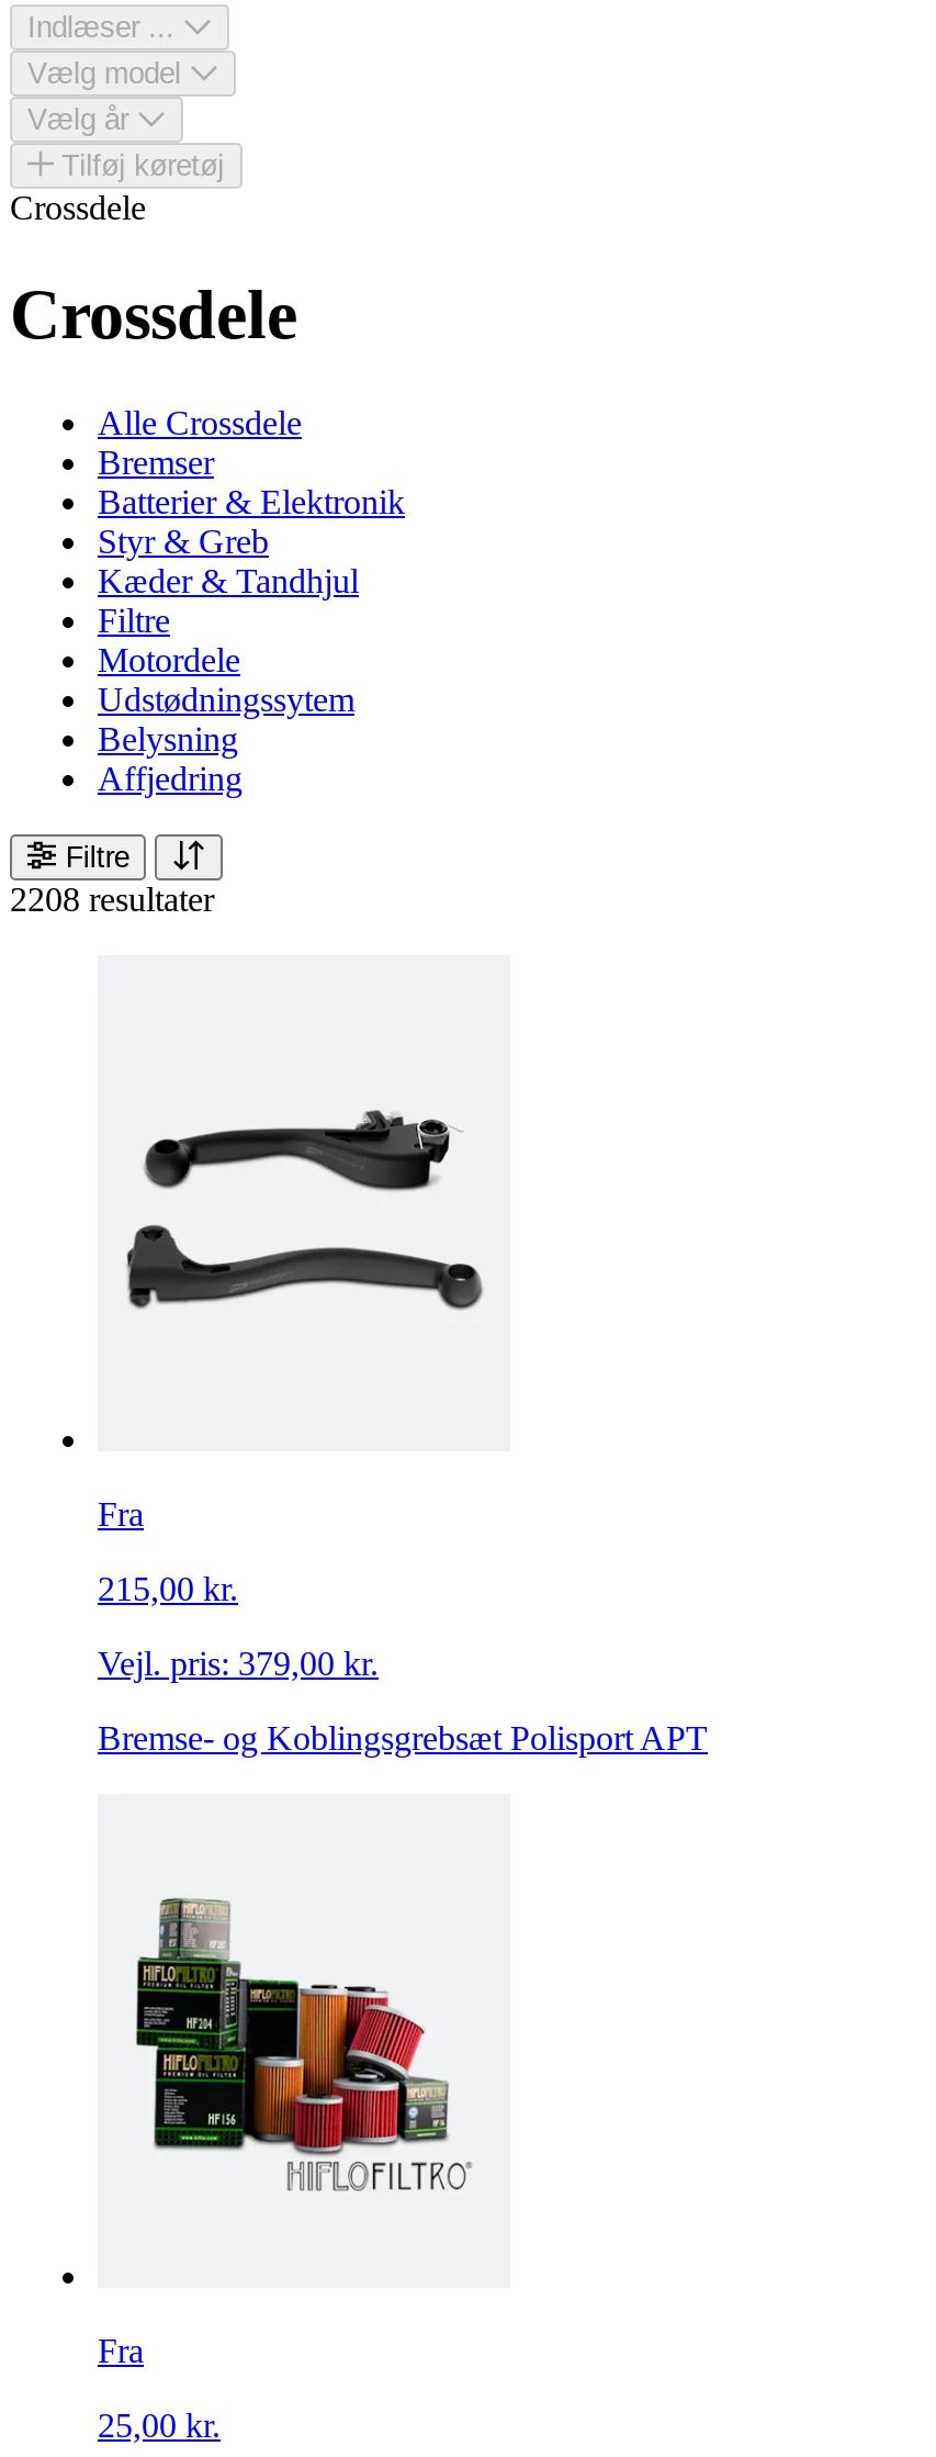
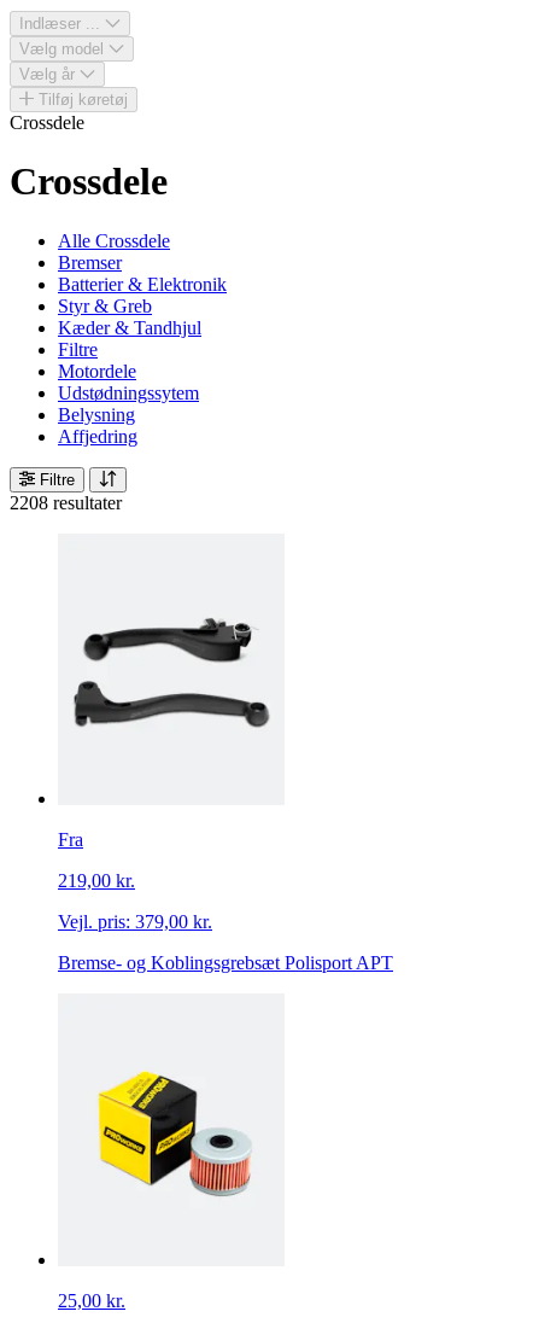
[98,1569,238,1606] 215,00 kr. -> [58,871,135,891] 219,00 kr.
[135,1897,473,2191] [image] -> [80,1053,251,1196] [image]
[98,2333,144,2370] Fra -> none

